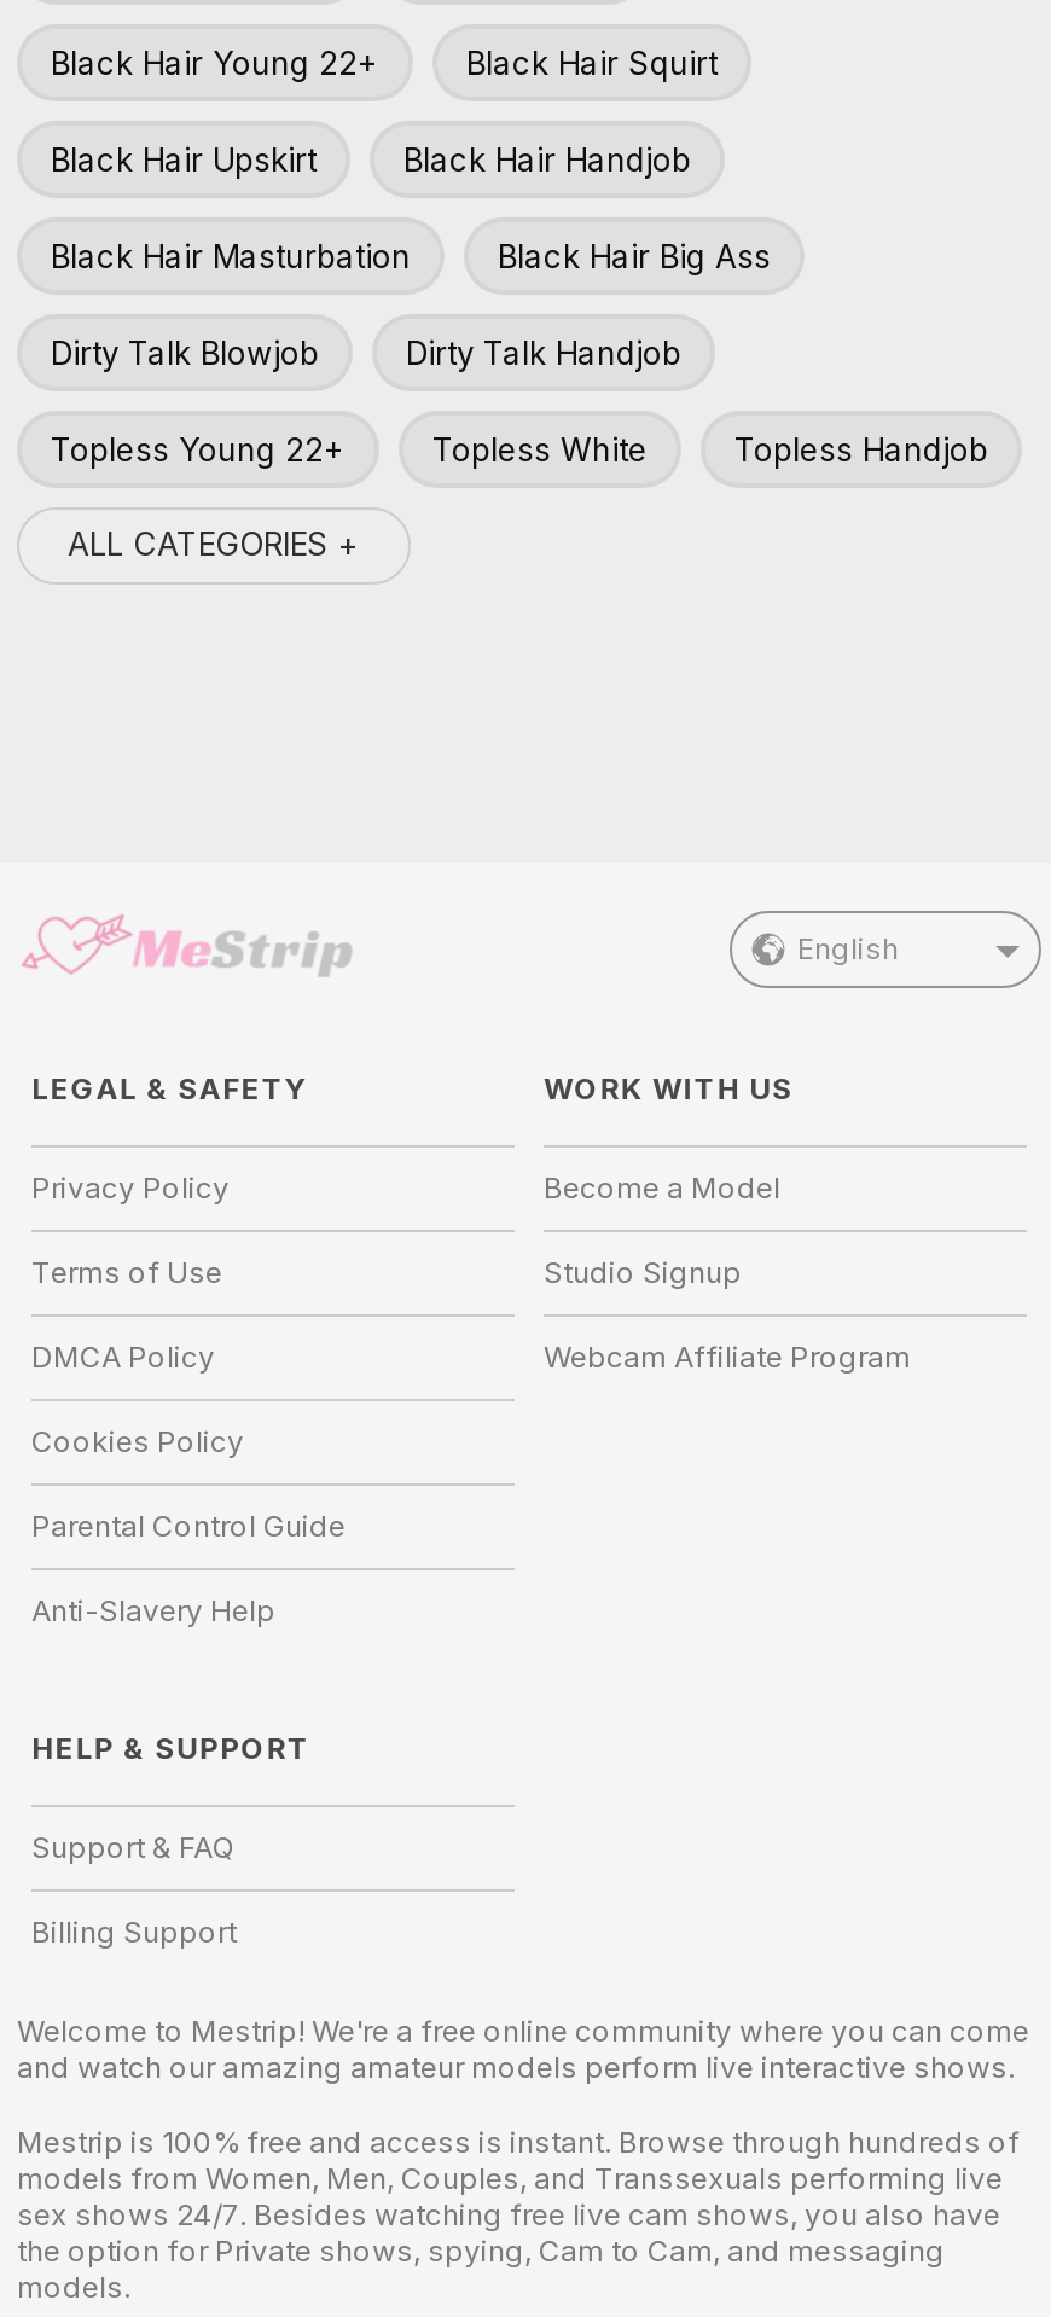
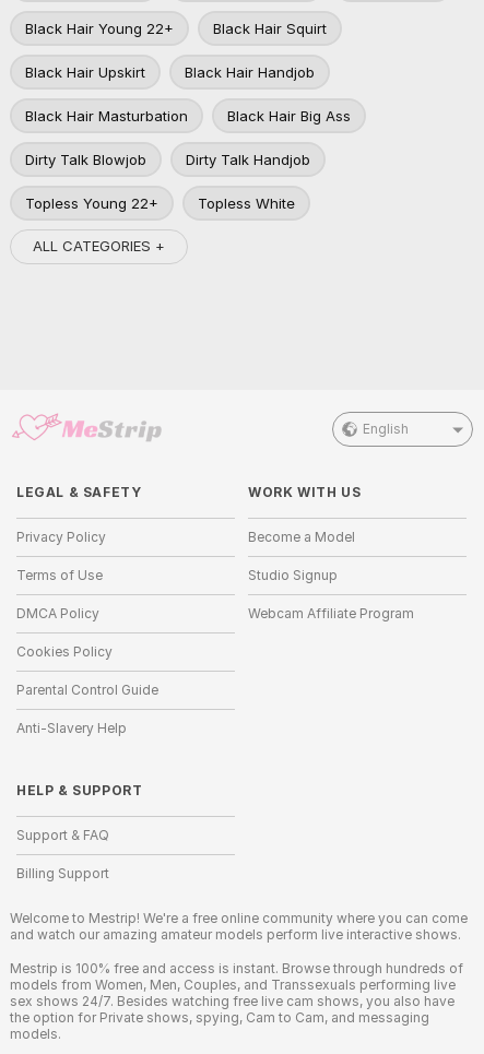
[734,429,988,468] Topless Handjob -> none

